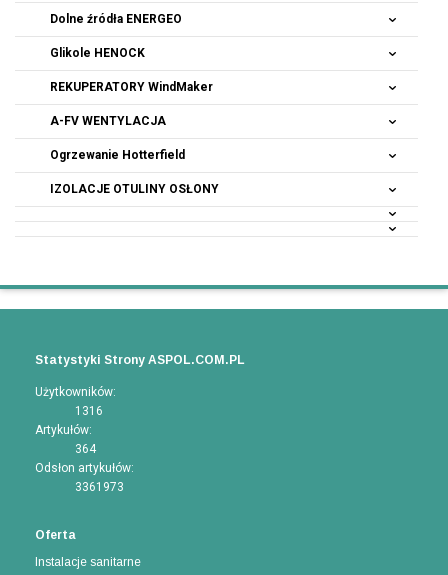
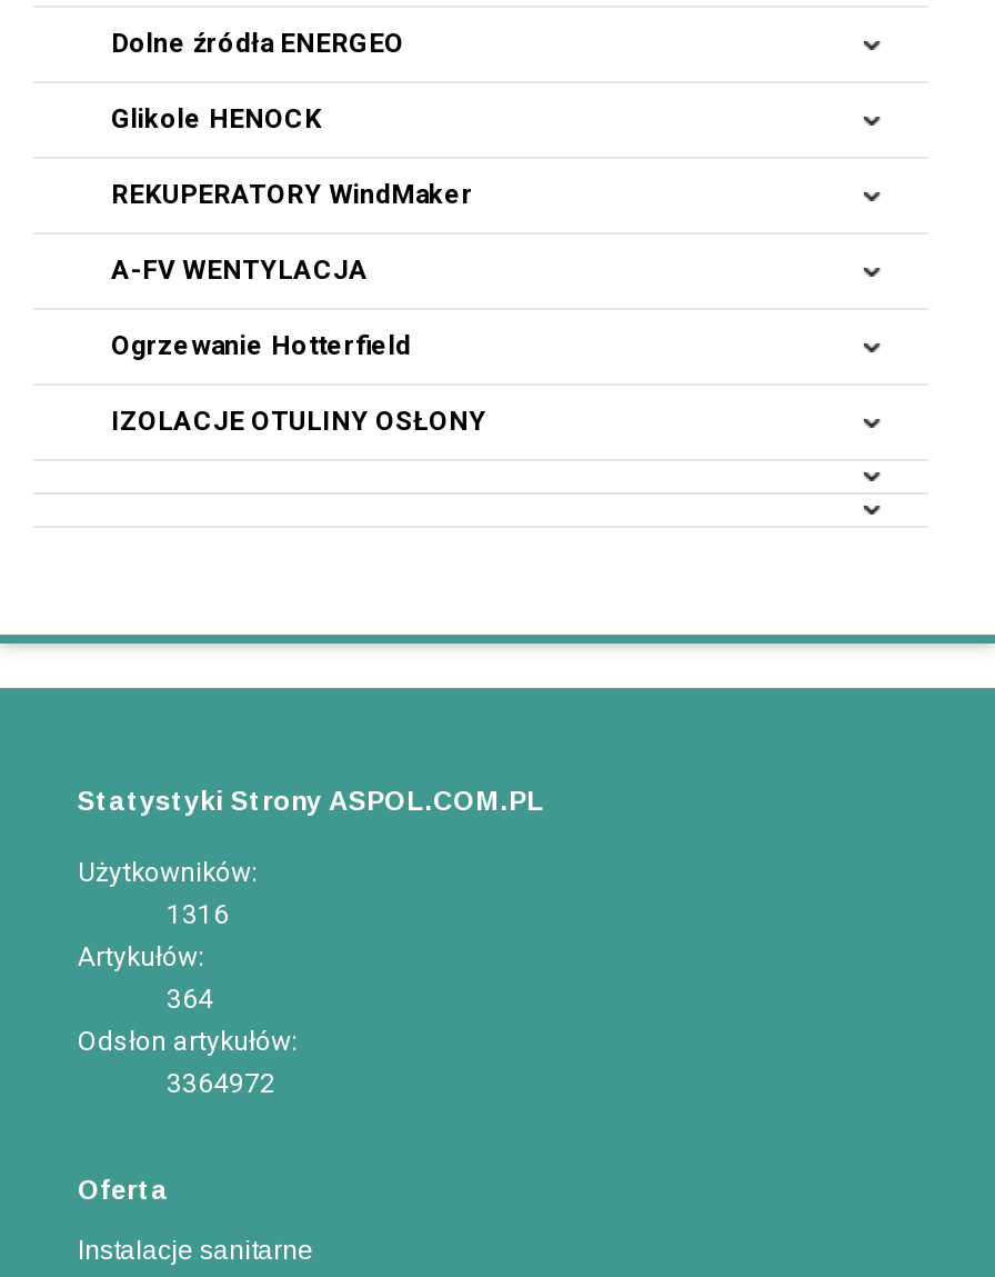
[75,480,124,494] 3361973 -> [167,1068,275,1099] 3364972

